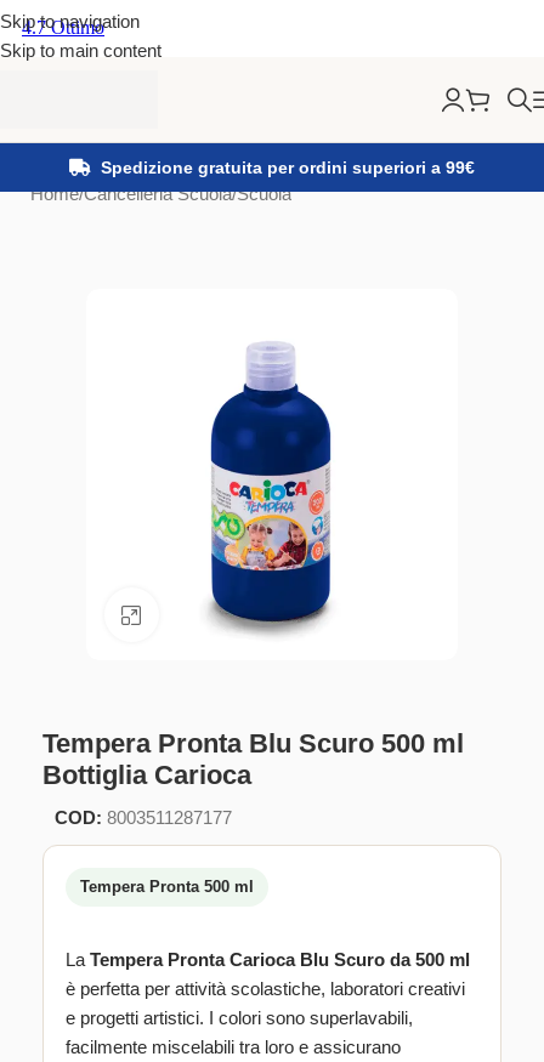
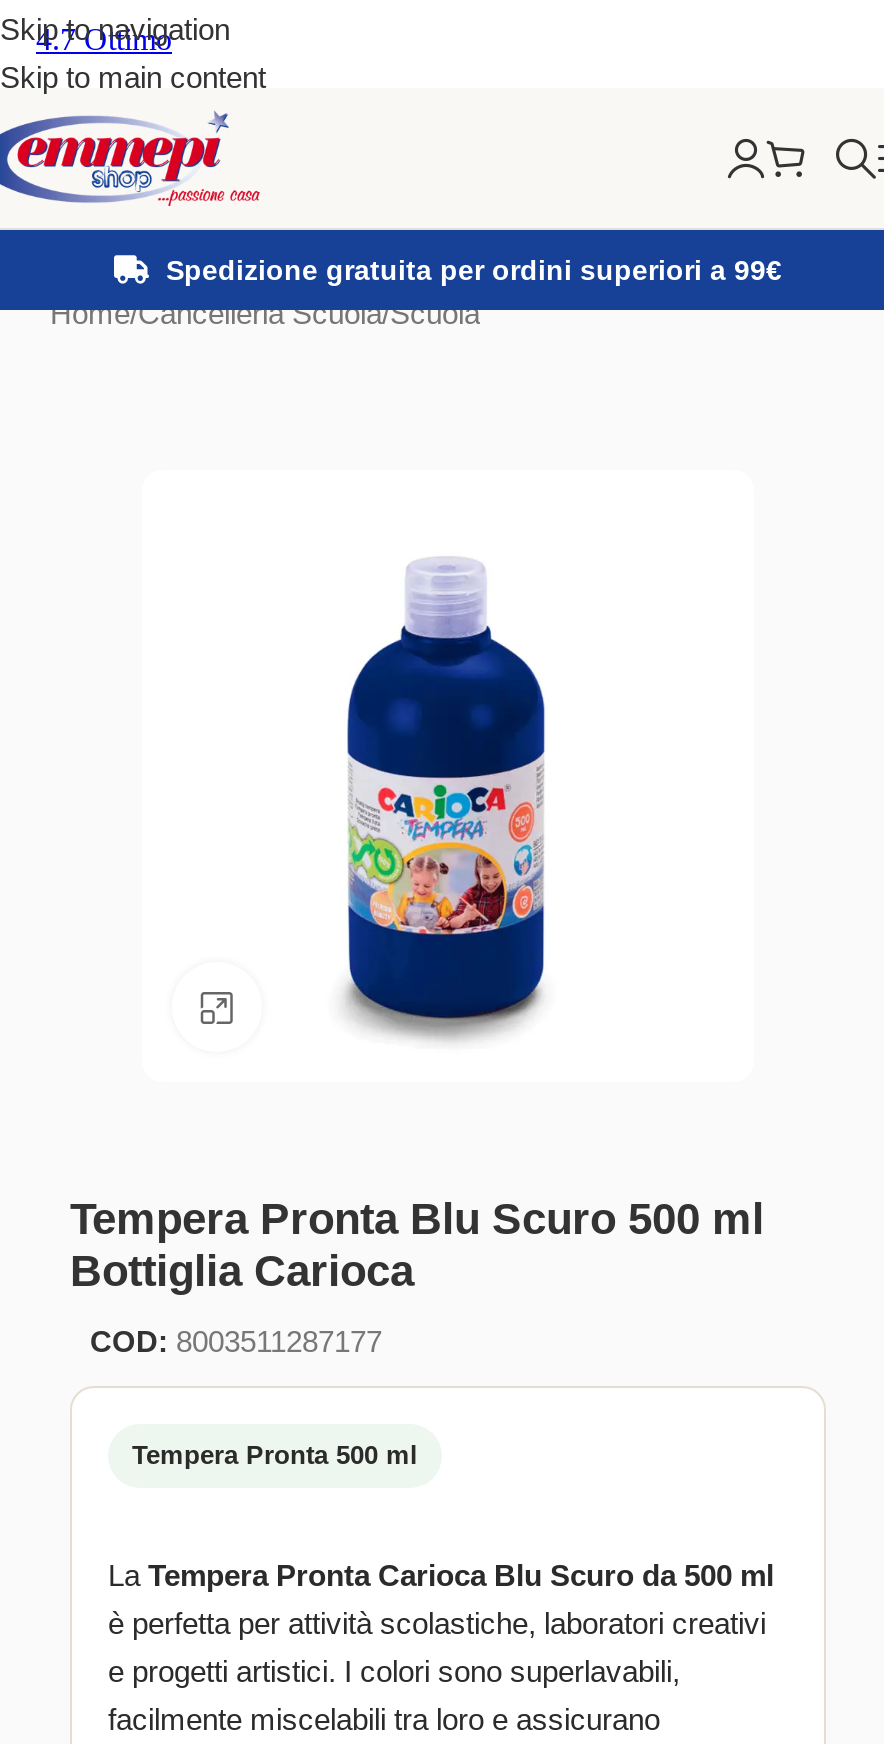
none -> [6,112,260,206] [image]

